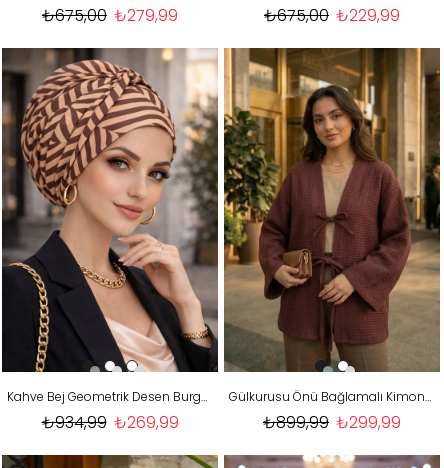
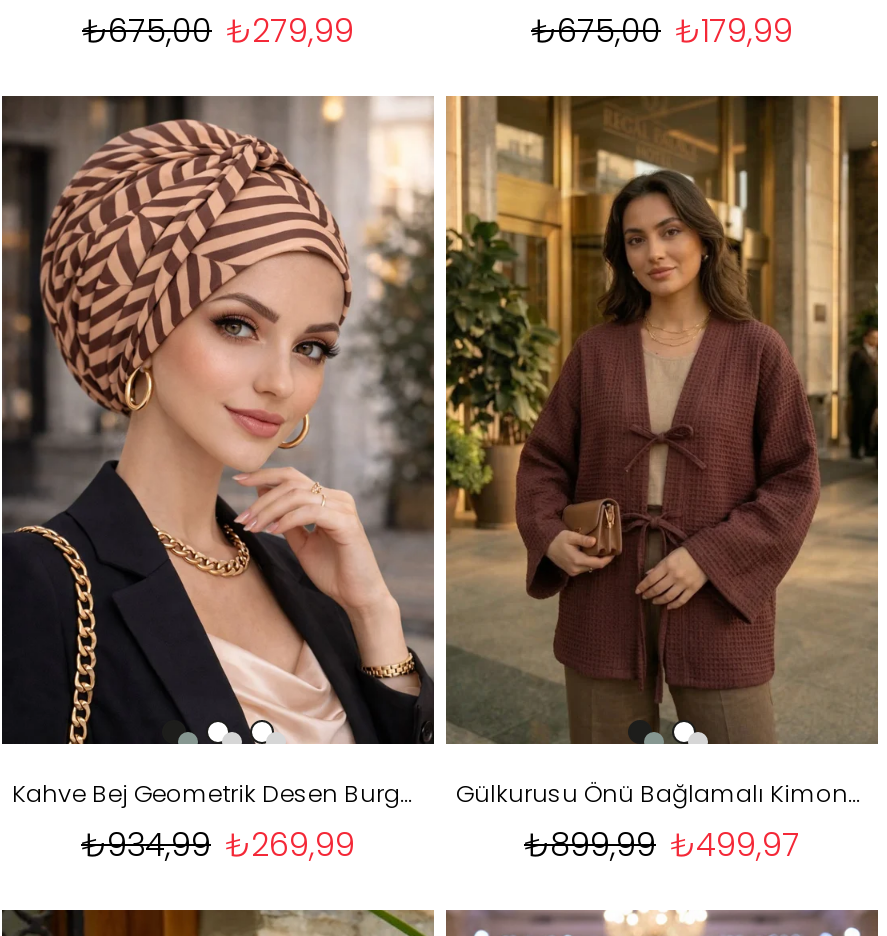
[264,4,400,27] ₺675,00 ₺229,99 -> [531,8,793,54] ₺675,00 ₺179,99
[263,411,401,434] ₺899,99 ₺299,99 -> [524,822,800,868] ₺899,99 ₺499,97

